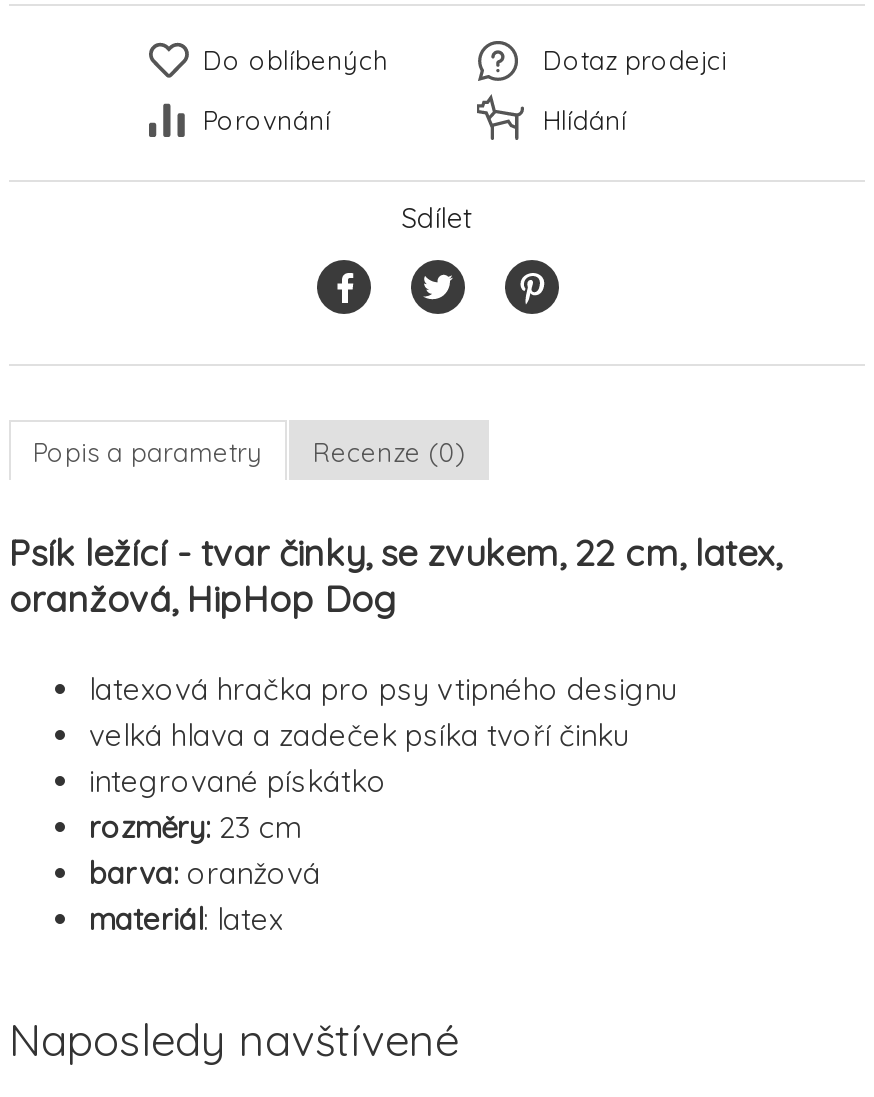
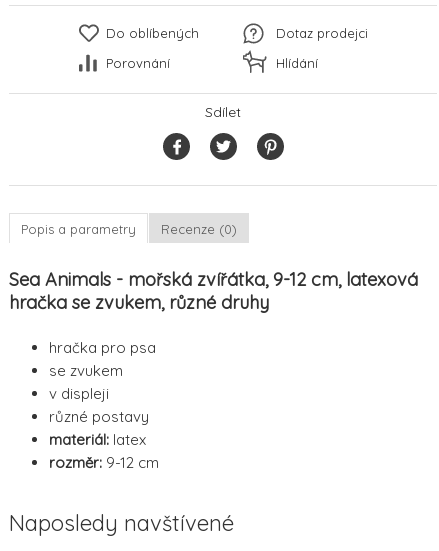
[9,530,781,622] Psík ležící - tvar činky, se zvukem, 22 cm, latex, | oranžová, HipHop Dog -> [9,268,418,314] Sea Animals - mořská zvířátka, 9-12 cm, latexová | hračka se zvukem, různé druhy
[89,670,677,892] latexová hračka pro psy vtipného designu | velká hlava a zadeček psíka tvoří činku | integrované pískátko | rozměry: 23 cm | barva: oranžová -> [49,338,156,426] hračka pro psa | se zvukem | v displeji | různé postavy
moved [89,900,283,938] -> [49,430,146,449]: materiál: latex
none -> [49,453,159,472] rozměr: 9-12 cm

